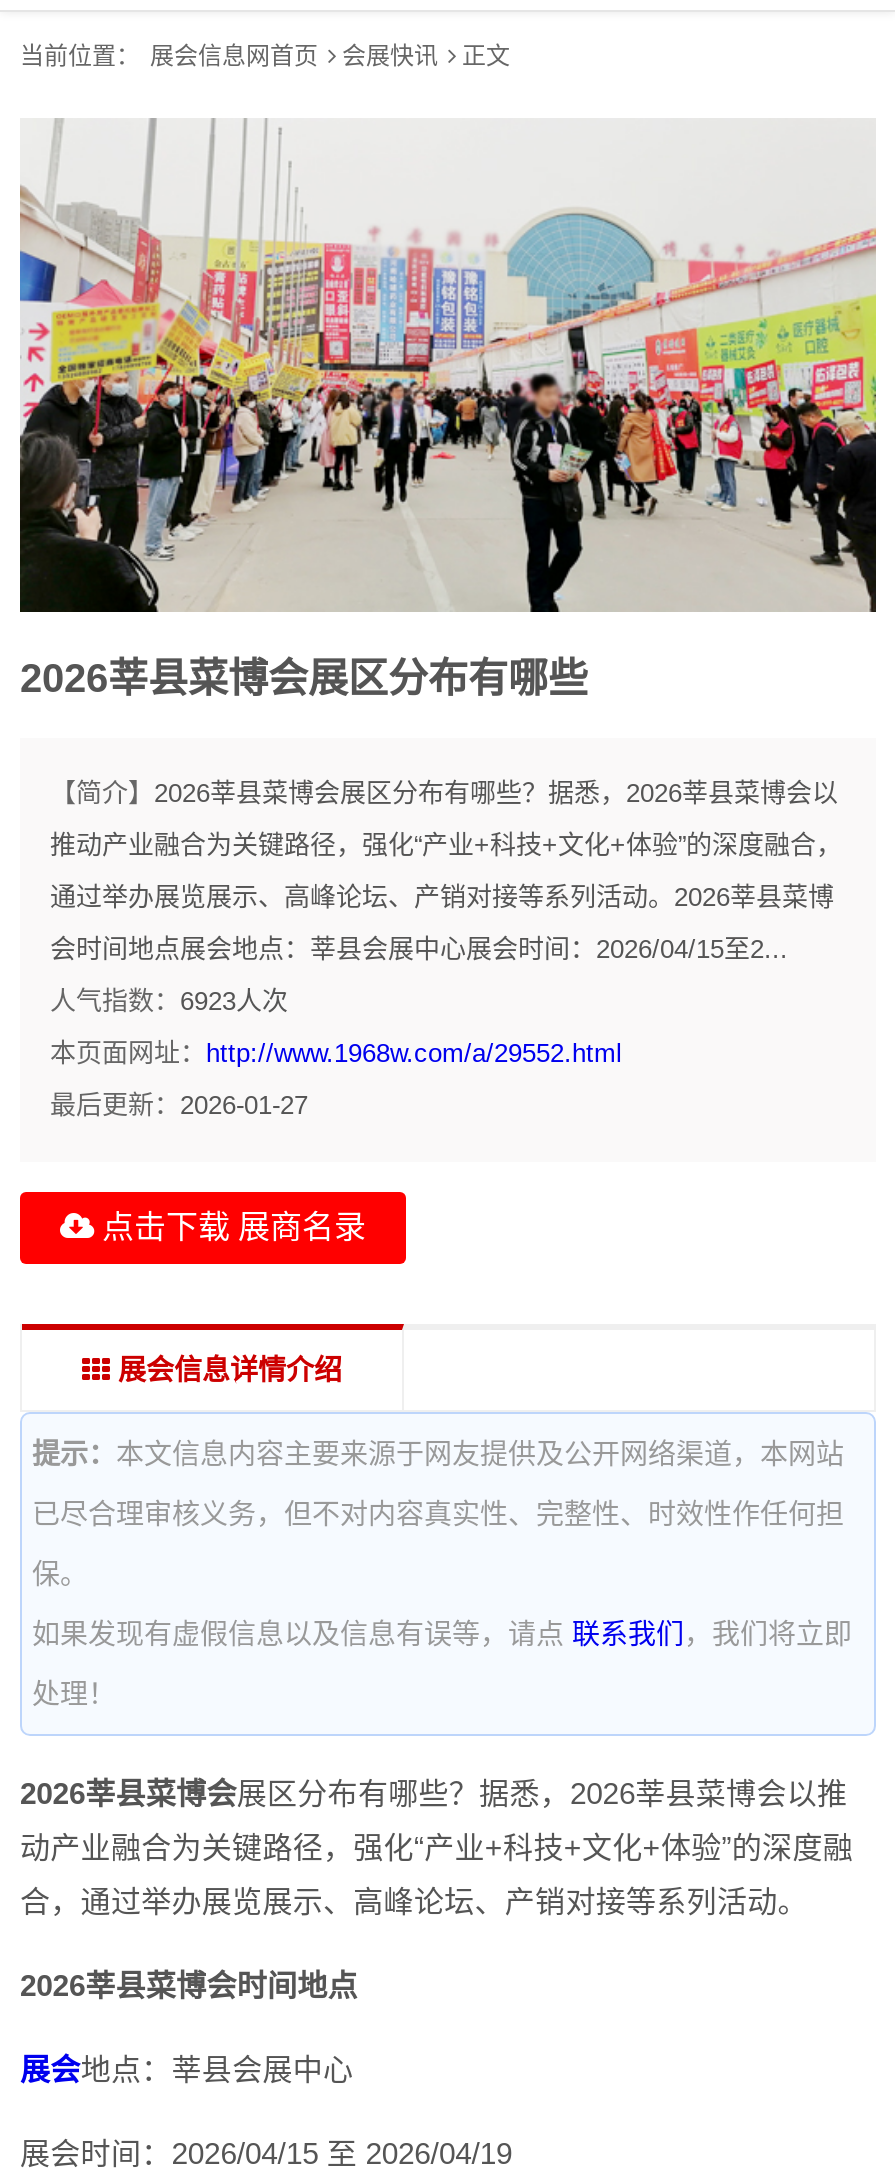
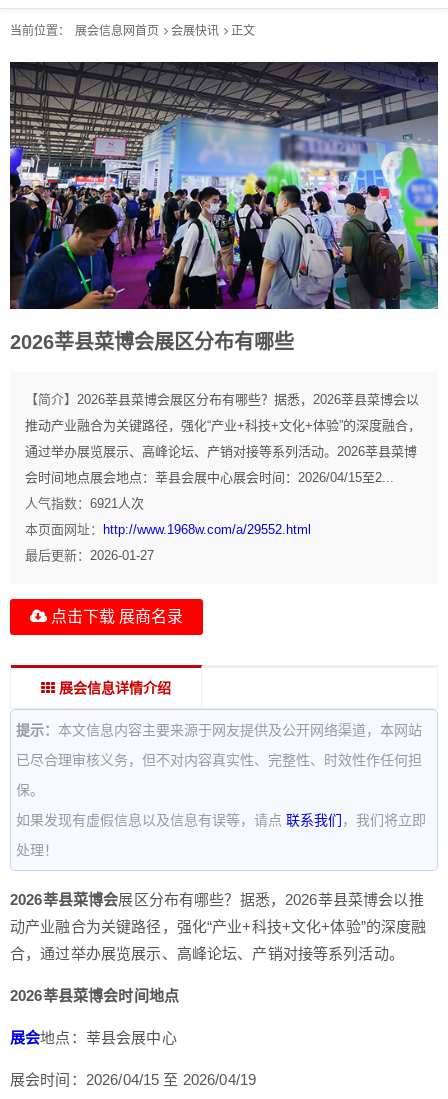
[18,118,878,614] [image] -> [9,61,439,310] [image]
[50,986,288,1016] 人气指数：6923人次 -> [25,496,144,511] 人气指数：6921人次

